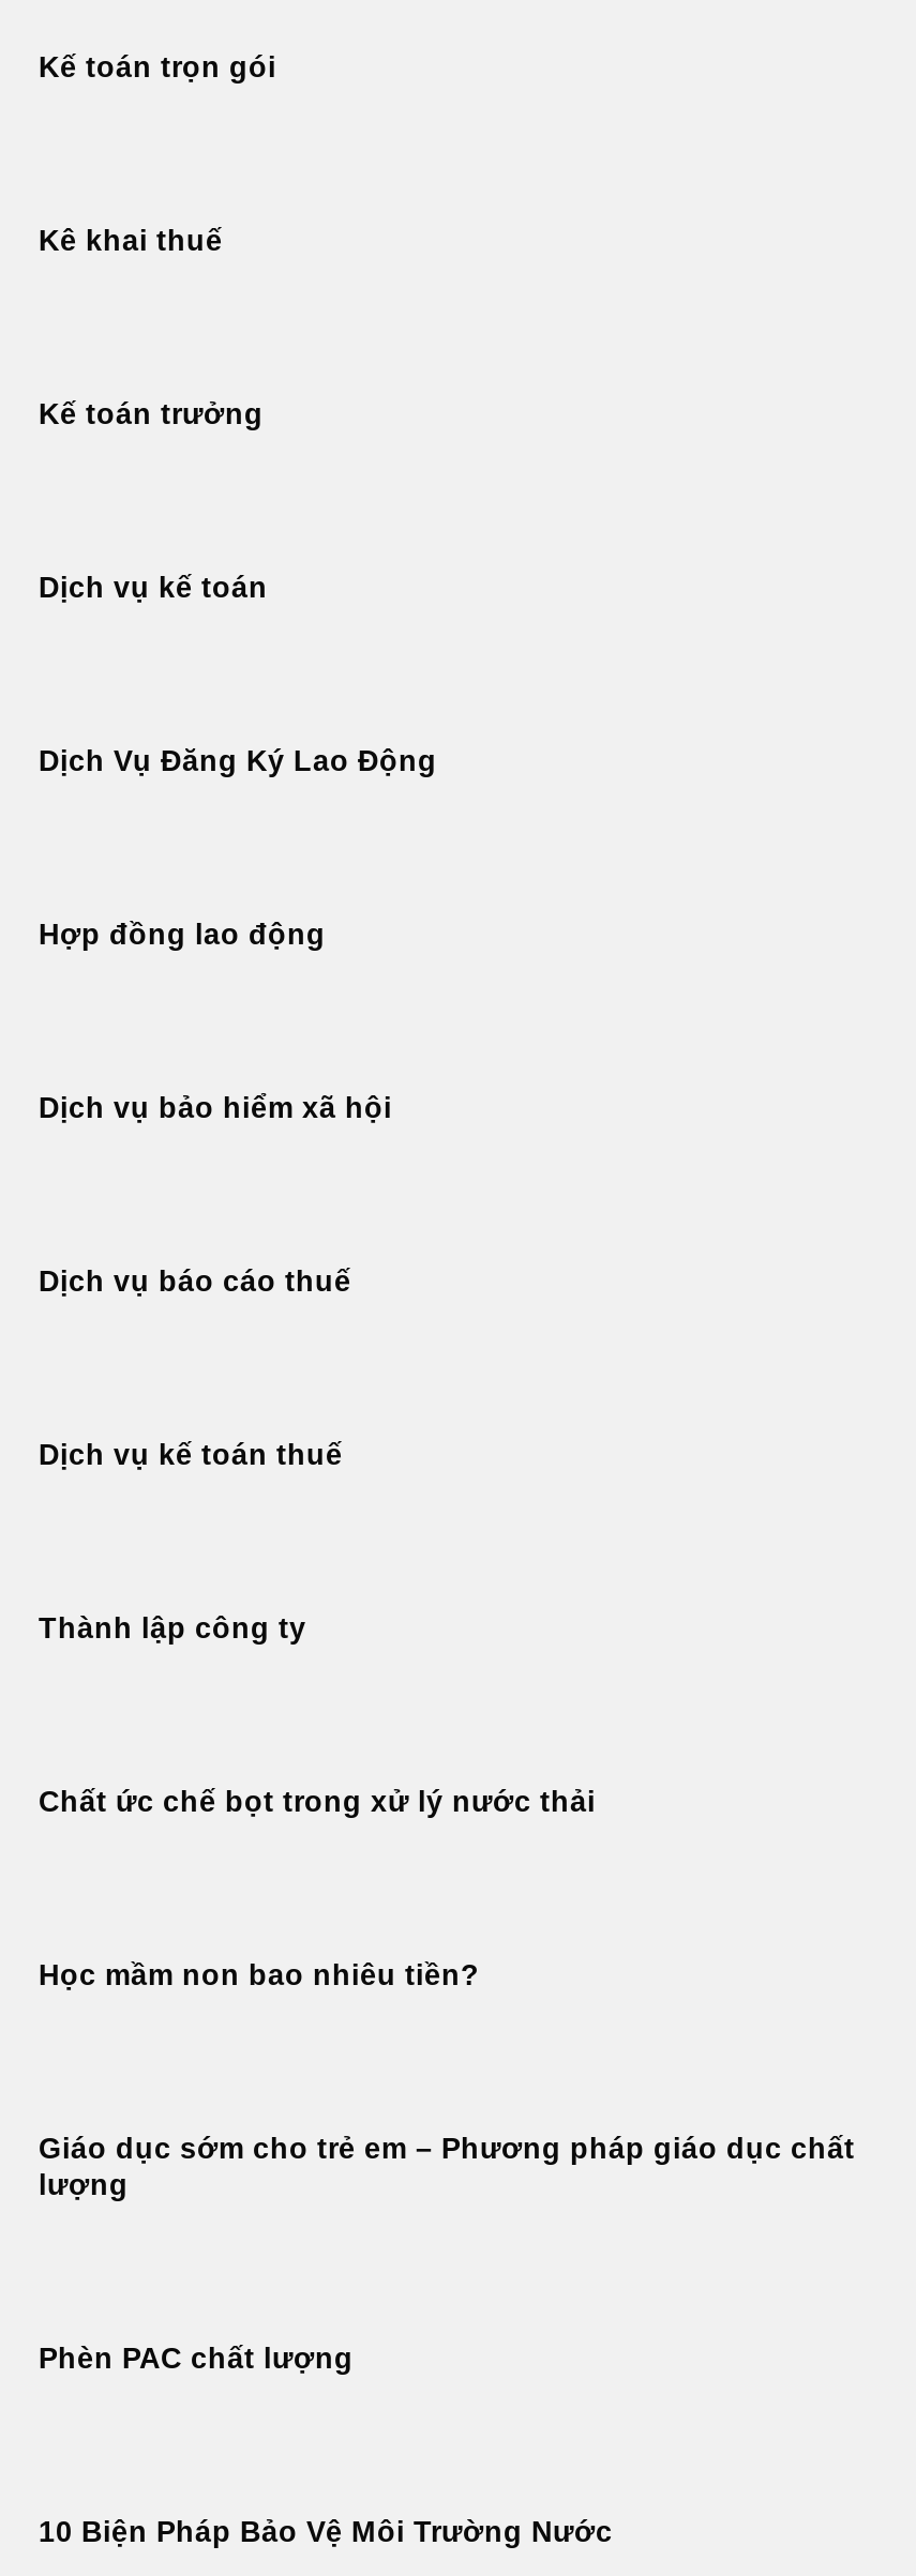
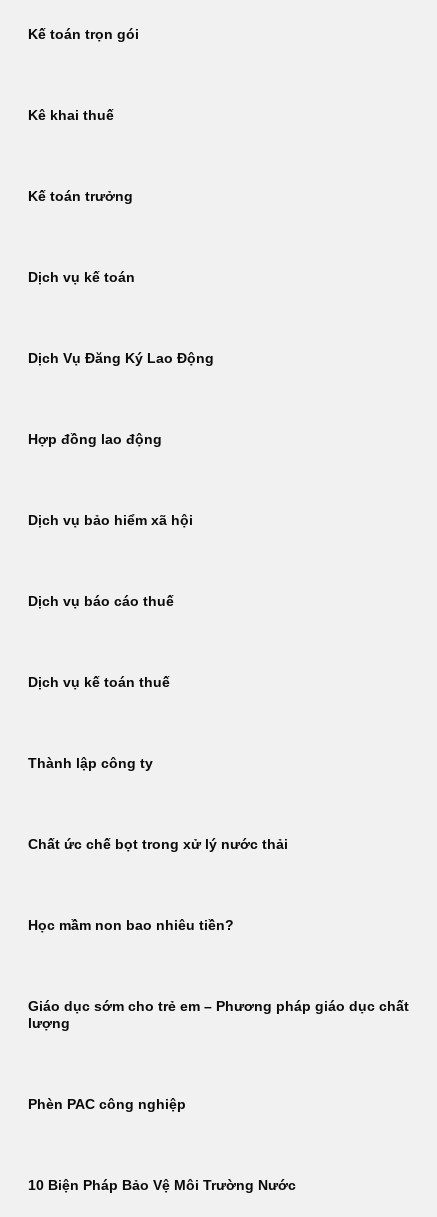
[39,2343,354,2375] Phèn PAC chất lượng -> [28,1097,186,1112] Phèn PAC công nghiệp

